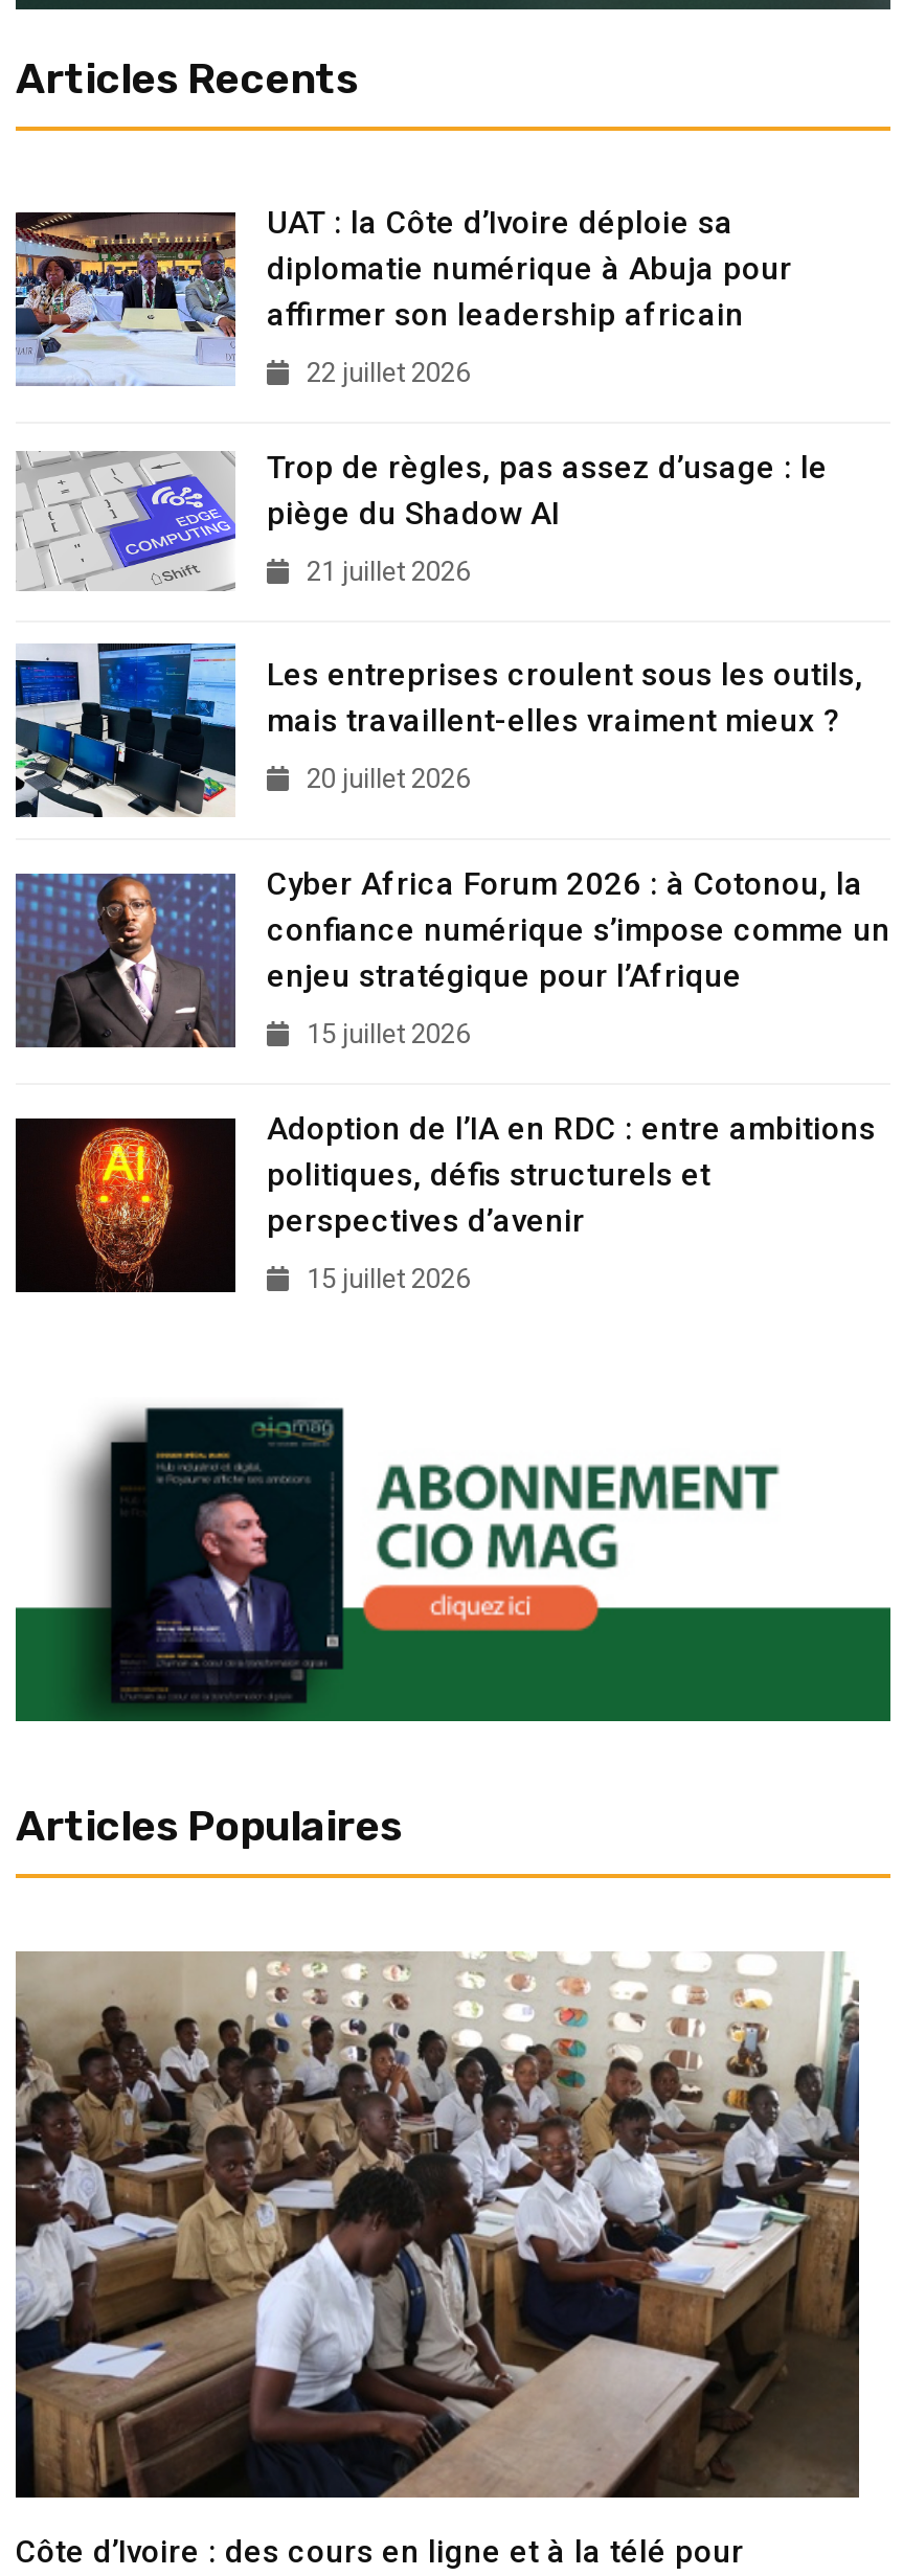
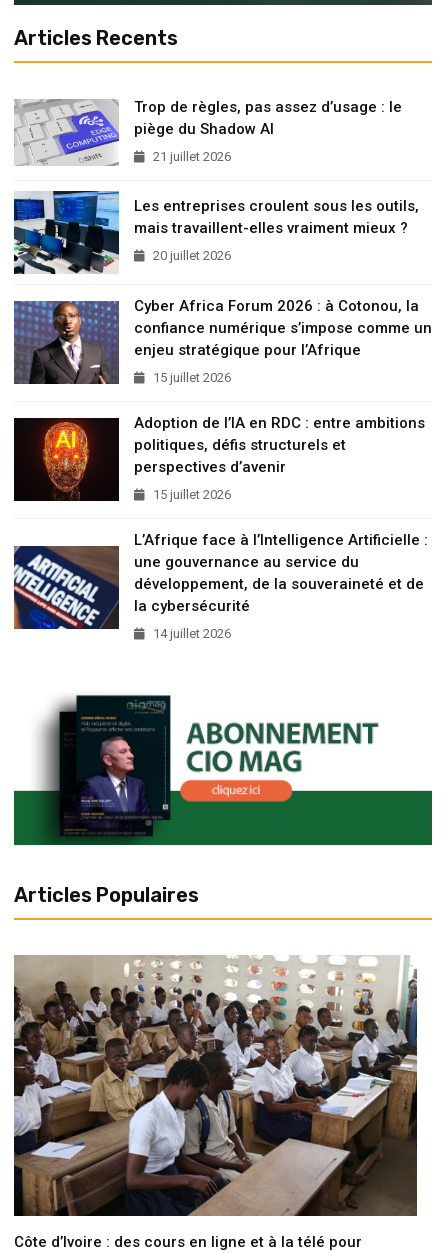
[14,205,792,389] [image] | UAT : la Côte d’Ivoire déploie sa | diplomatie numérique à Abuja pour | affirmer son leadership africain | 22 juillet 2026 -> none
moved [18,450,890,1296] -> [15,98,432,502]: [image] | Trop de règles, pas assez d’usage : le | piège du Shadow AI | ... | perspectives d’avenir | 15 juillet 2026
none -> [13,531,428,641] [image] | L’Afrique face à l’Intelligence Artificielle : | une gouvernance au service du | développement, de la souveraineté et de | la cybersécurité | 14 juillet 2026

